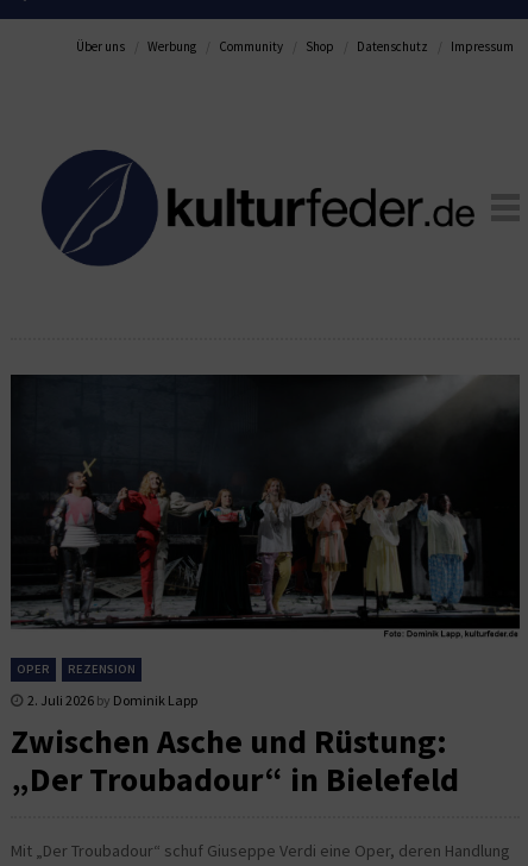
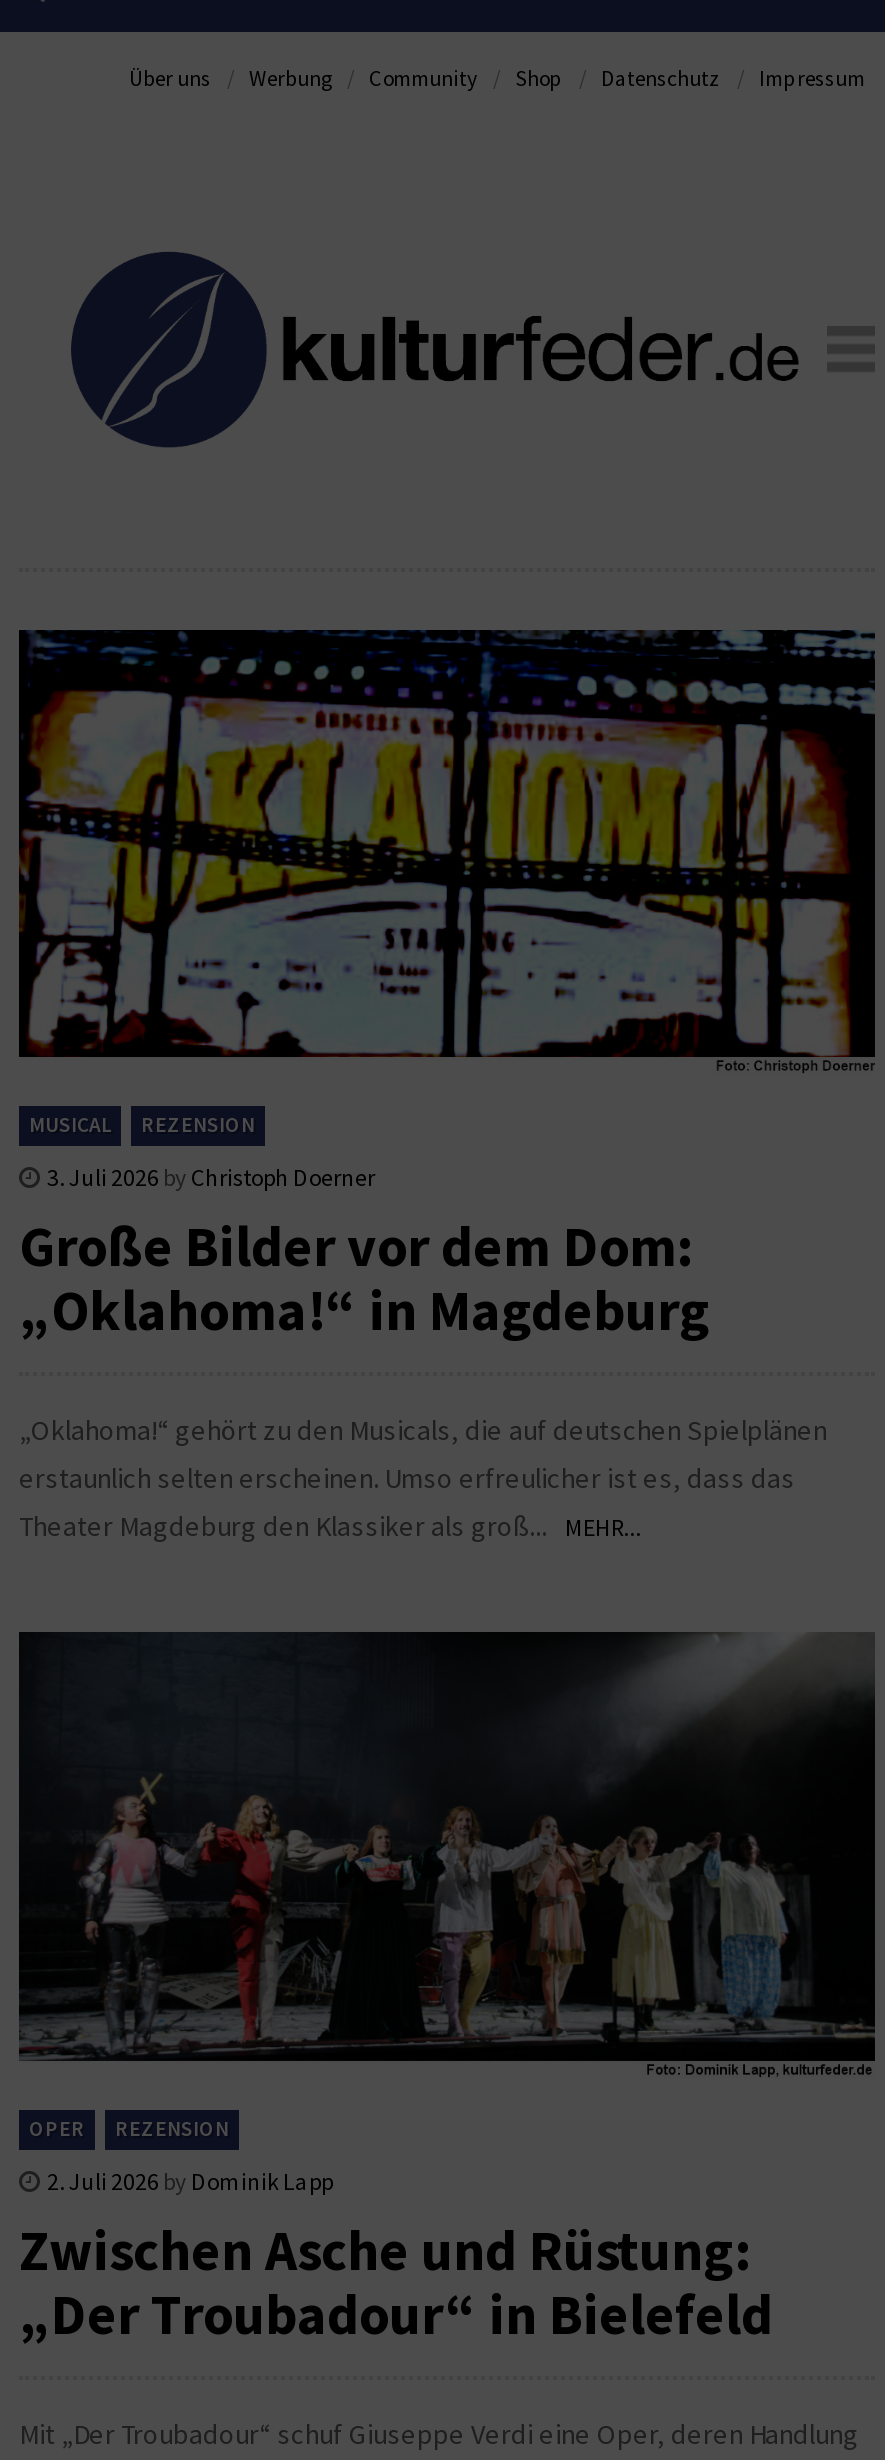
none -> [17,628,875,1545] [image] | MUSICAL | REZENSION | 3. Juli 2026 by Christoph Doerner | Große Bilder vor dem Dom: | „Oklahoma!“ in Magdeburg | „Oklahoma!“ gehört zu den Musicals, die auf deutschen Spielplänen | erstaunlich selten erscheinen. Umso erfreulicher ist es, dass das | Theater Magdeburg den Klassiker als groß... MEHR...

